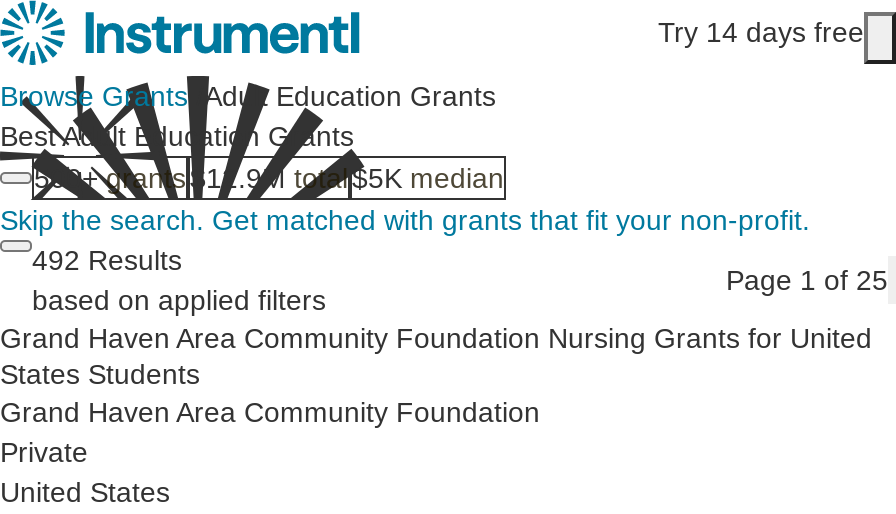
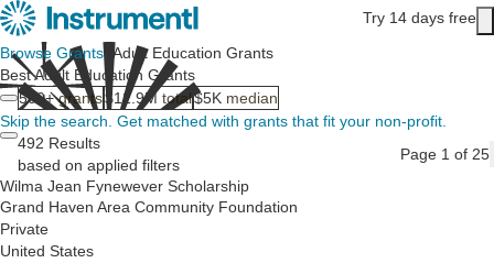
[0,322,872,390] Grand Haven Area Community Foundation Nursing Grants for United | States Students -> [0,177,249,195] Wilma Jean Fynewever Scholarship

